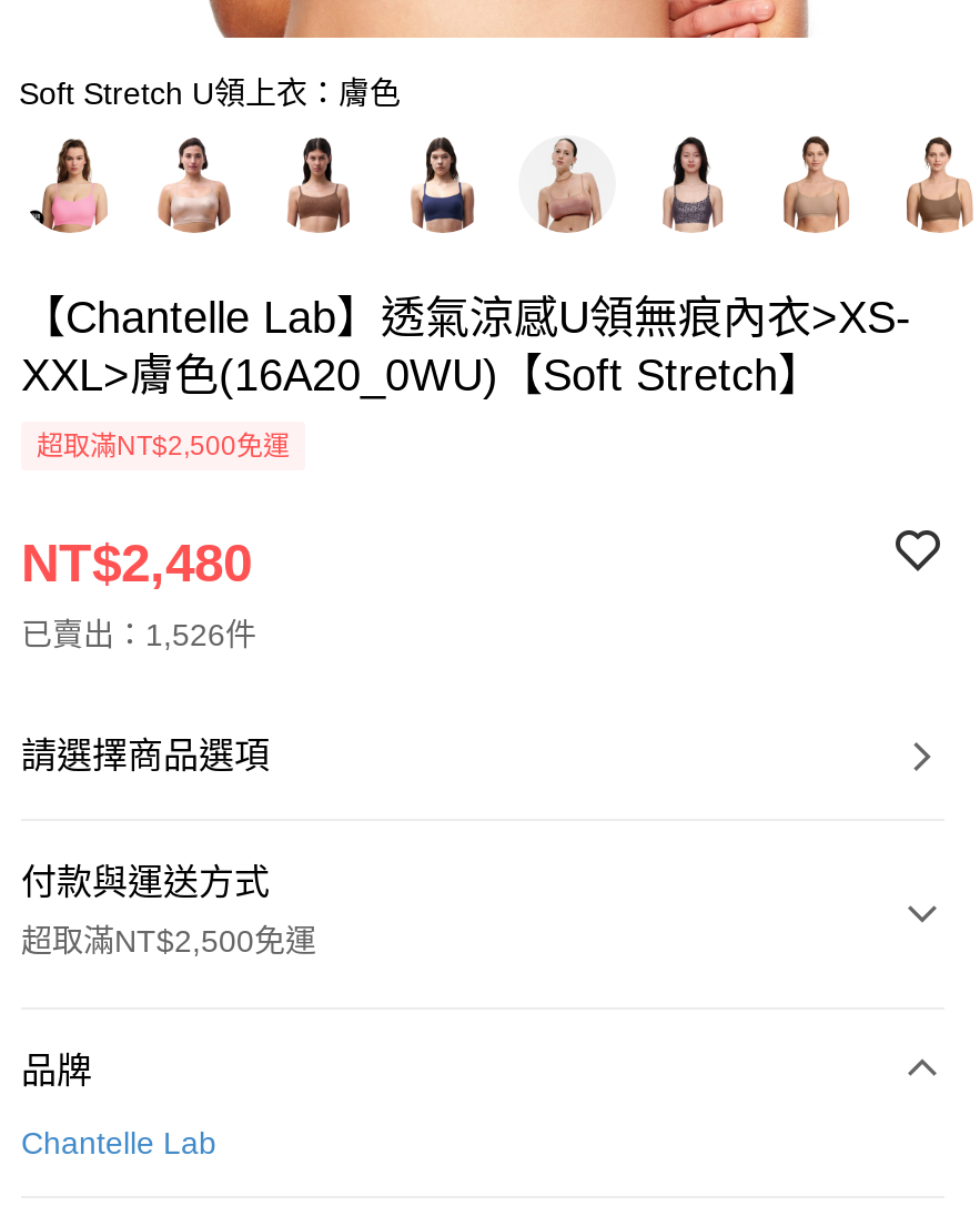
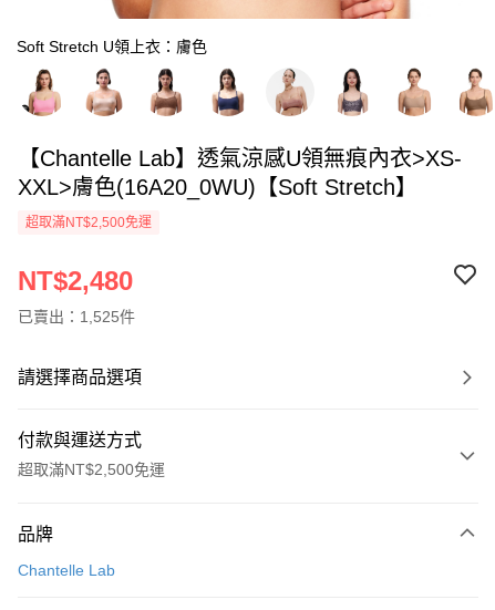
[21,617,256,652] 已賣出：1,526件 -> [18,308,135,325] 已賣出：1,525件

